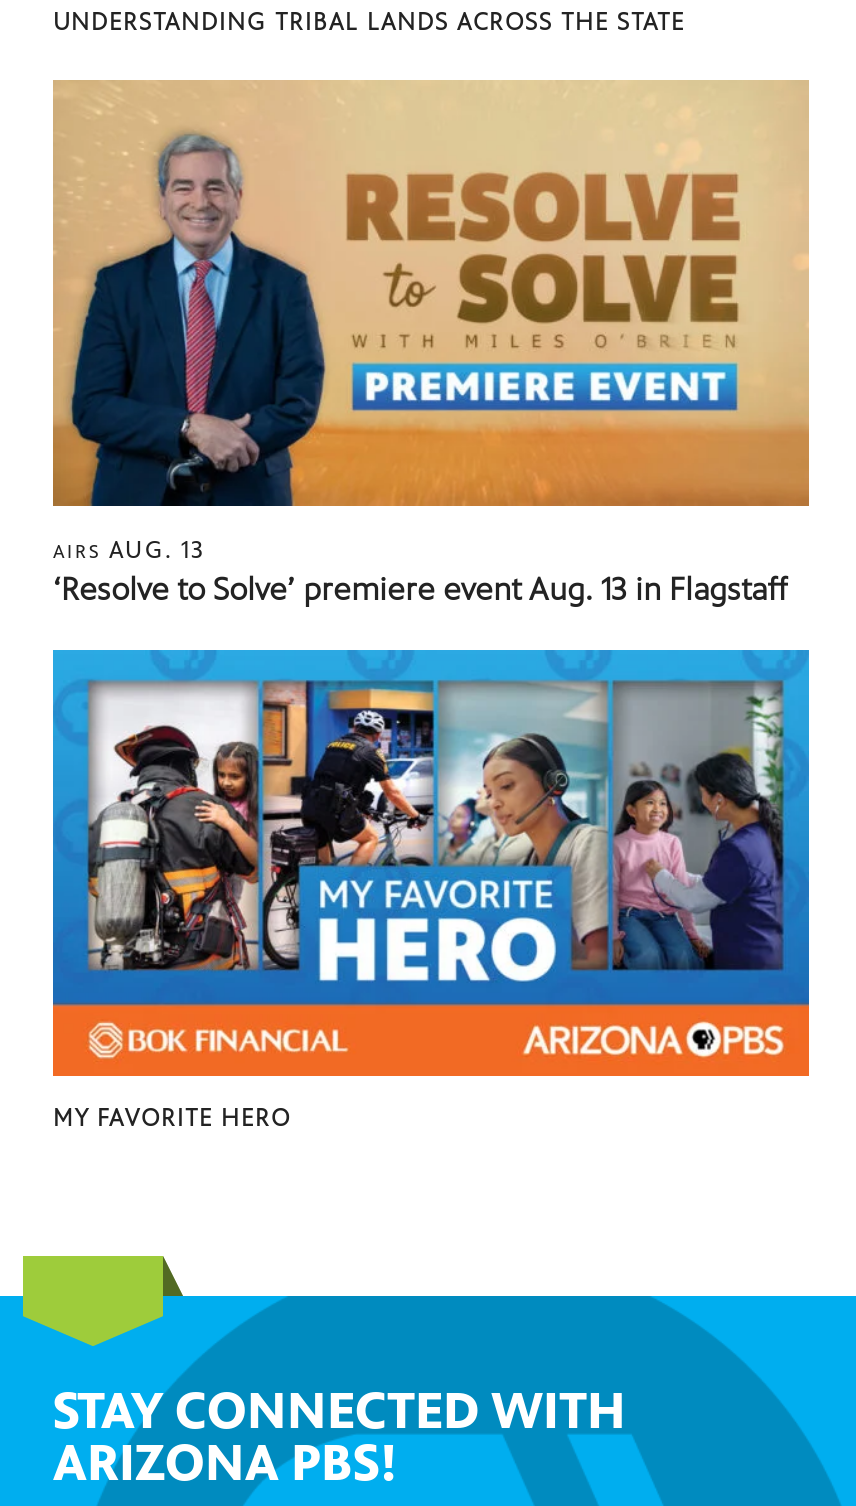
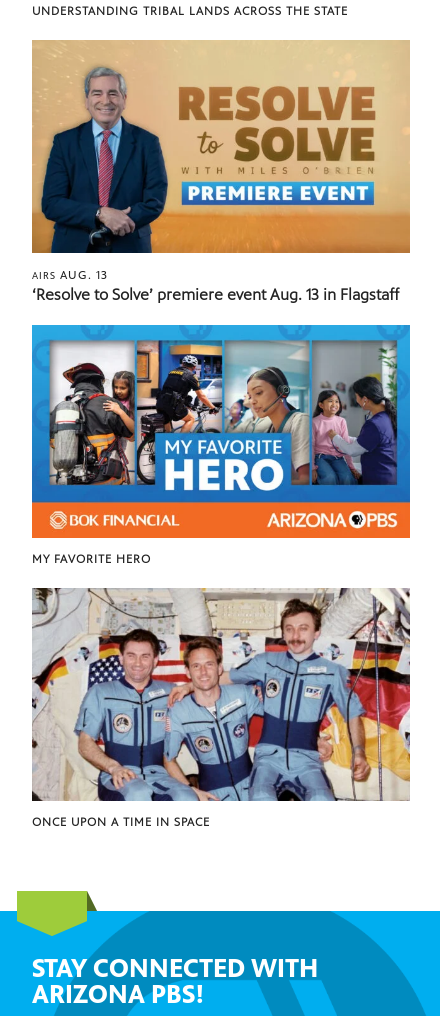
none -> [31,587,411,829] [image] | ONCE UPON A TIME IN SPACE

